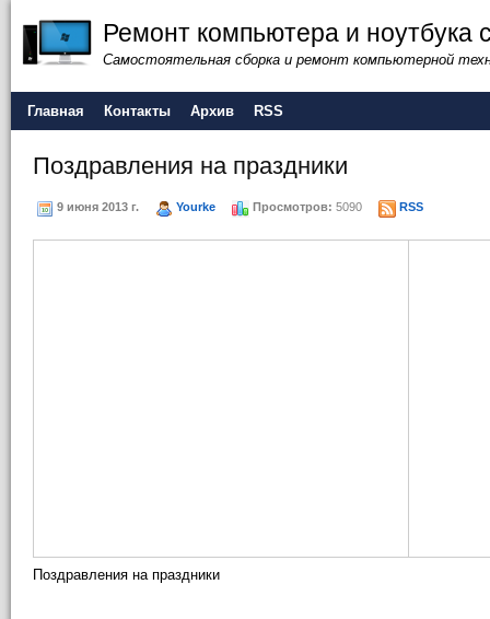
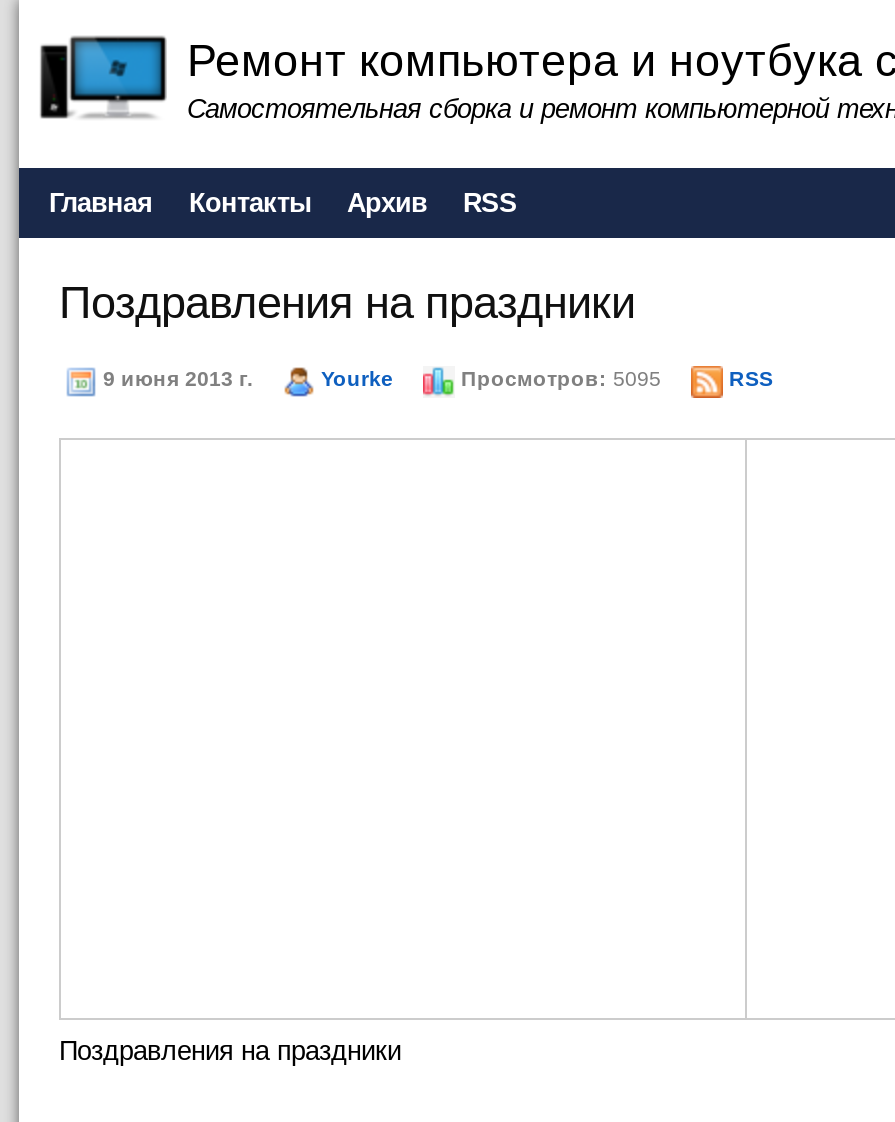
[249,200,362,213] Просмотров: 5090 -> [455,366,661,390] Просмотров: 5095

